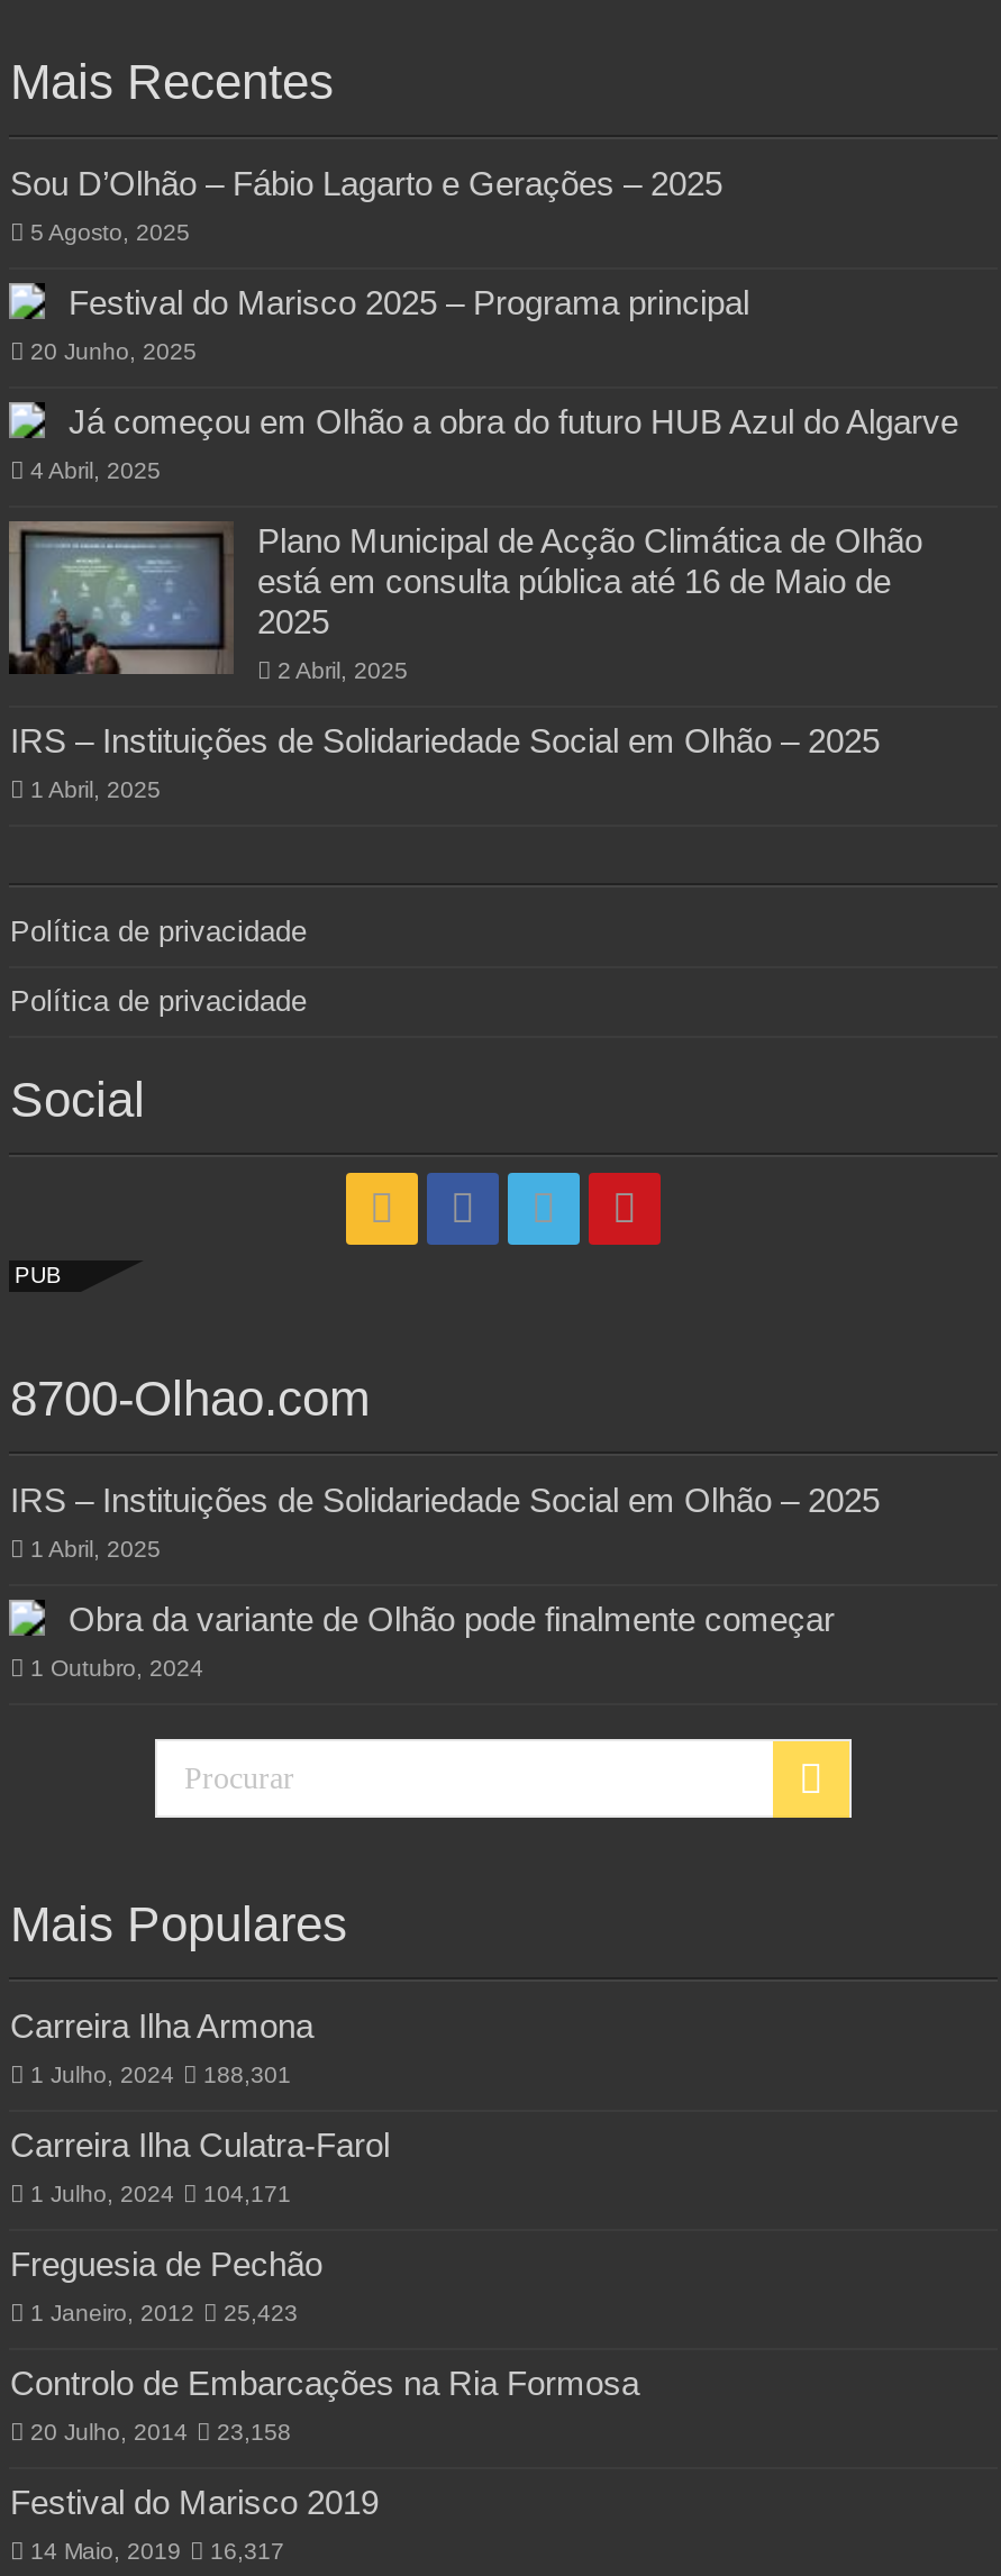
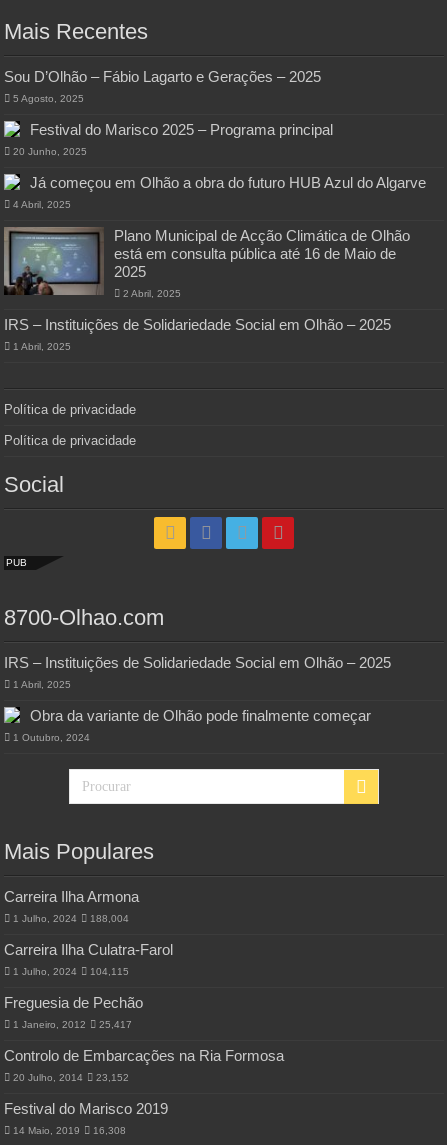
[30,2063,291,2088] 1 Julho, 2024 188,301 -> [13,913,129,924] 1 Julho, 2024 188,004
[30,2182,291,2207] 1 Julho, 2024 104,171 -> [13,966,129,977] 1 Julho, 2024 104,115
[30,2301,298,2326] 1 Janeiro, 2012 25,423 -> [13,1019,132,1030] 1 Janeiro, 2012 25,417
[30,2420,291,2445] 20 Julho, 2014 23,158 -> [13,1072,129,1083] 20 Julho, 2014 23,152
[30,2539,284,2564] 14 Maio, 2019 16,317 -> [13,1125,126,1136] 14 Maio, 2019 16,308

